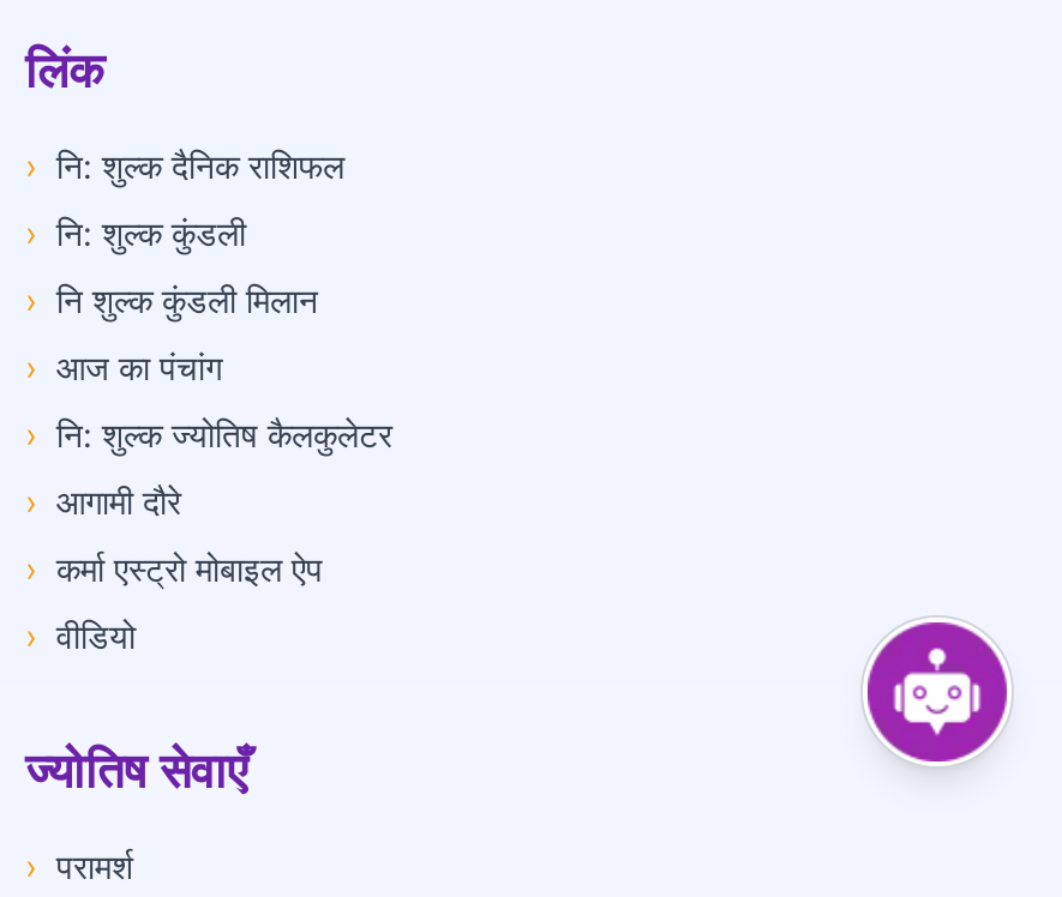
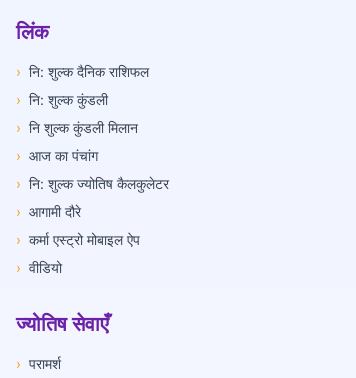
[865,620,1009,776] [image] -> none

